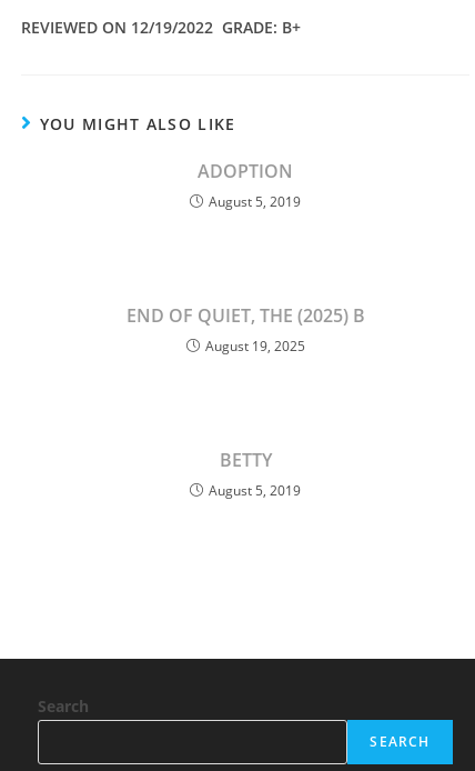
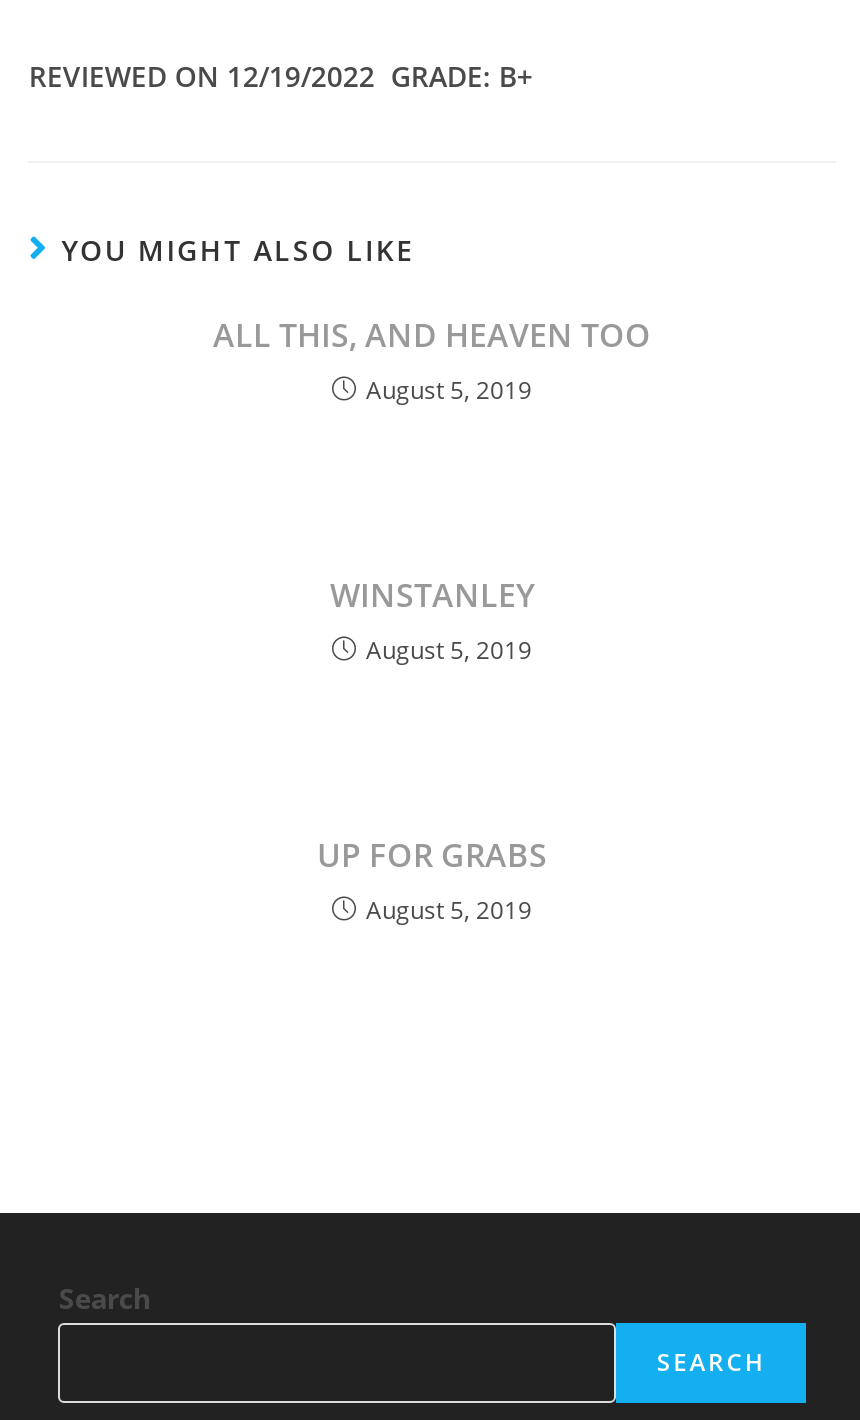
[198,159,293,183] ADOPTION -> [213,313,651,357] ALL THIS, AND HEAVEN TOO
[126,303,365,355] END OF QUIET, THE (2025) B | August 19, 2025 -> [330,573,534,667] WINSTANLEY | August 5, 2019
[219,447,271,472] BETTY -> [317,833,547,877] UP FOR GRABS

